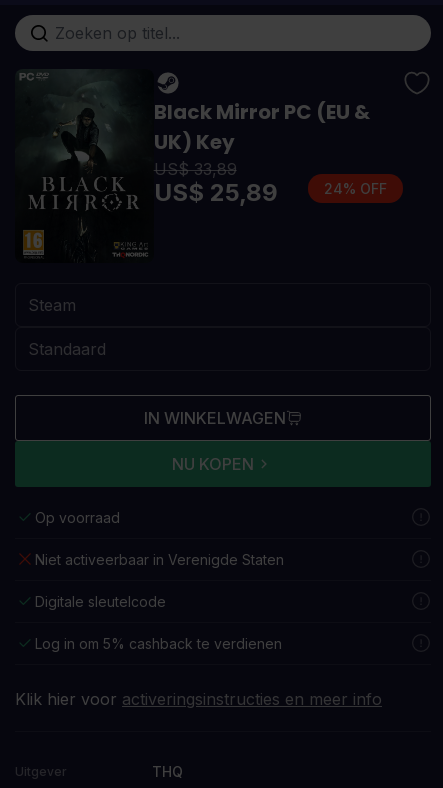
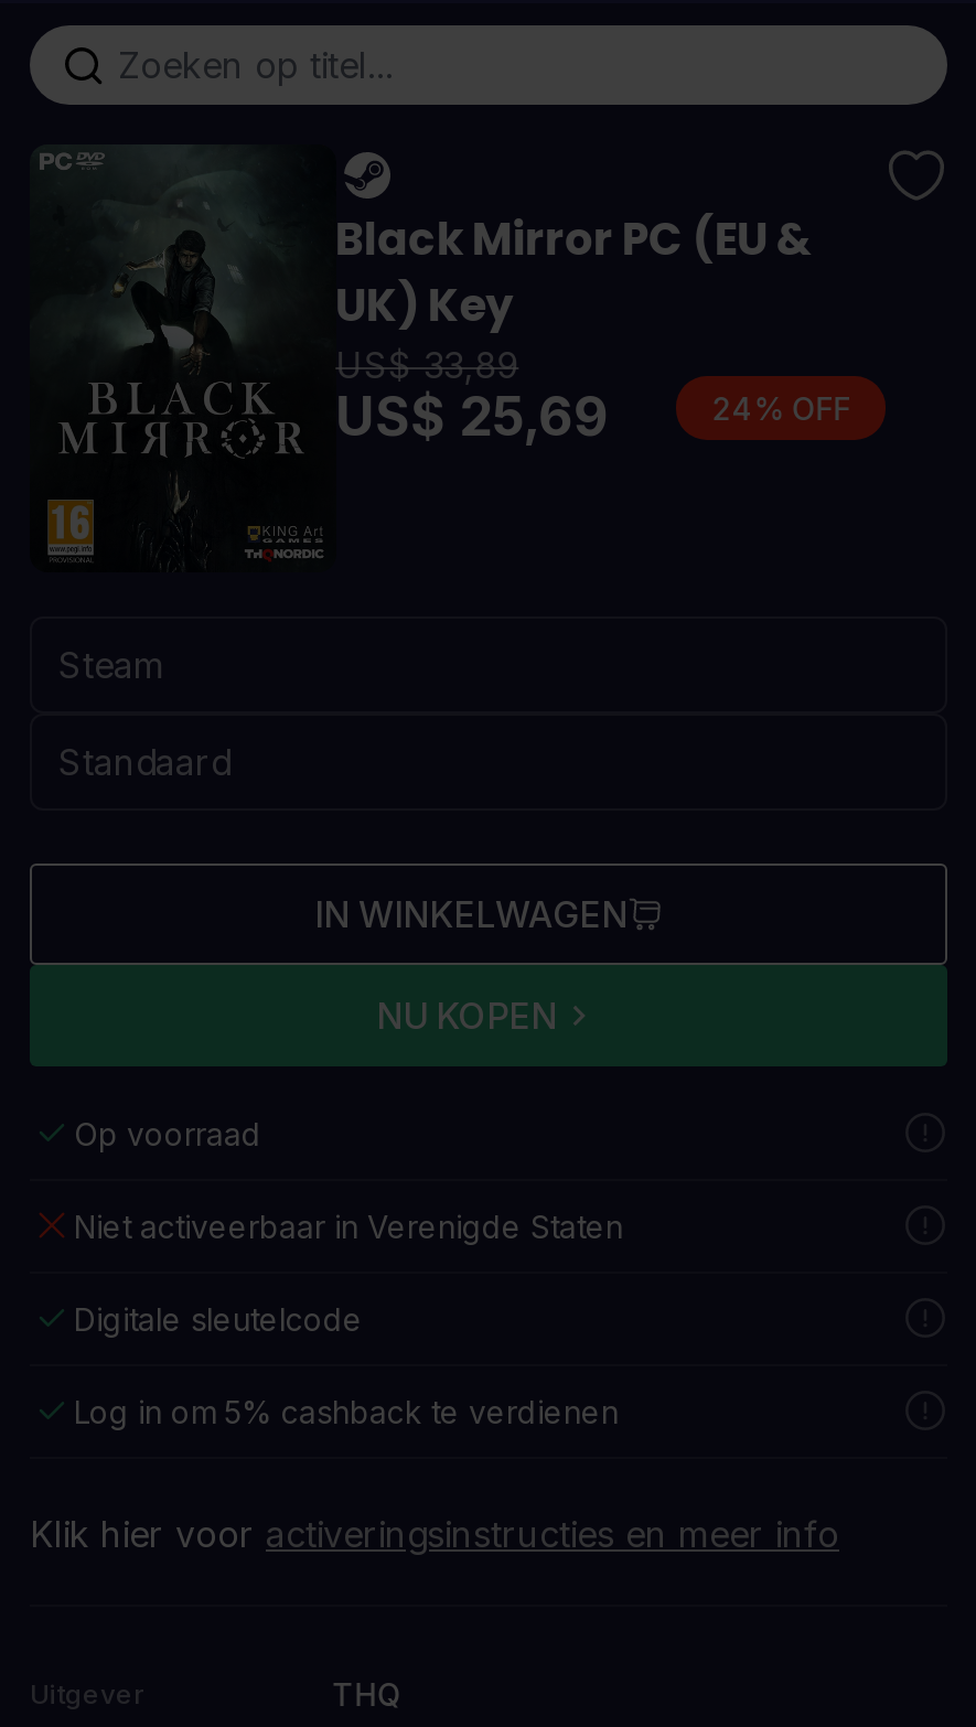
[154,178,278,207] US$ 25,89 -> [336,385,609,449] US$ 25,69

